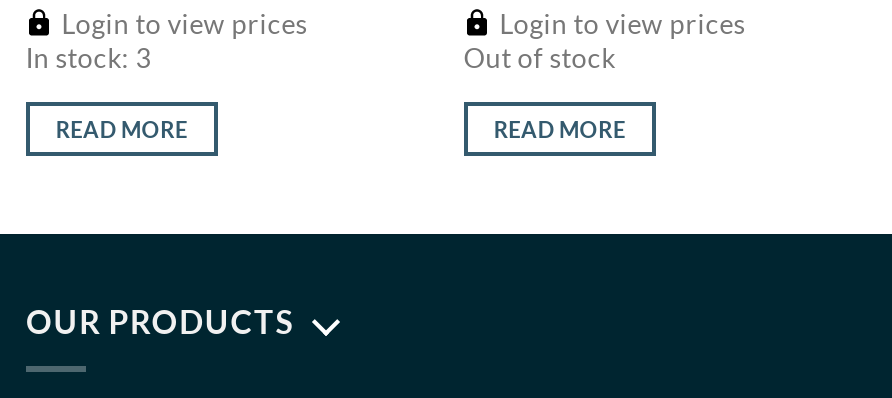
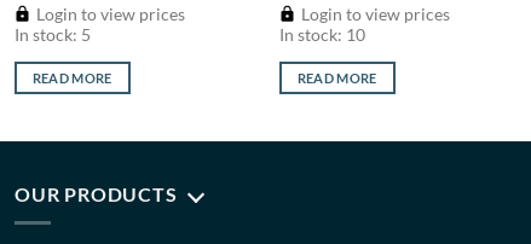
[26,42,152,74] In stock: 3 -> [14,25,90,44] In stock: 5
[464,42,616,74] Out of stock -> [279,25,365,44] In stock: 10

